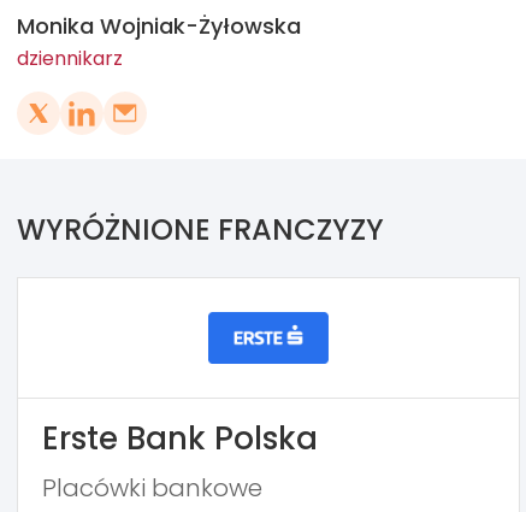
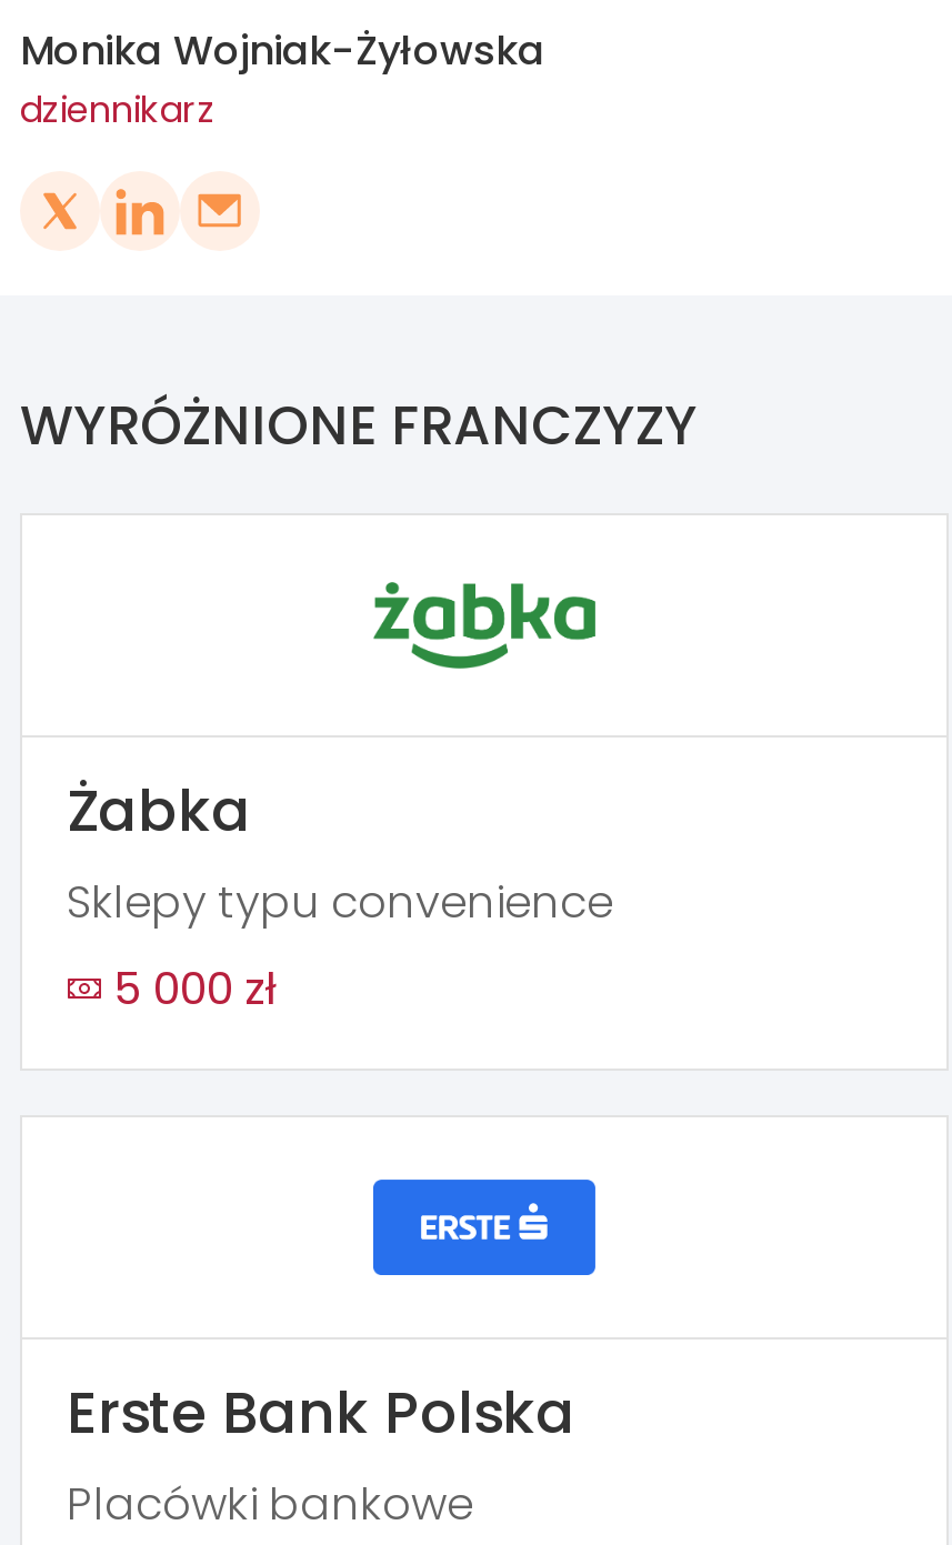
none -> [67,771,613,1020] Żabka | Sklepy typu convenience | 5 000 zł
none -> [373,580,598,671] [image]

